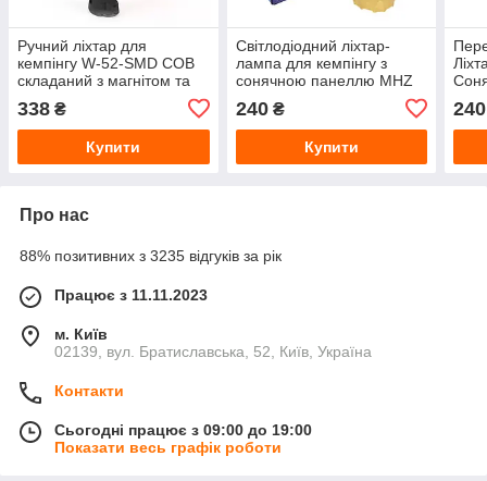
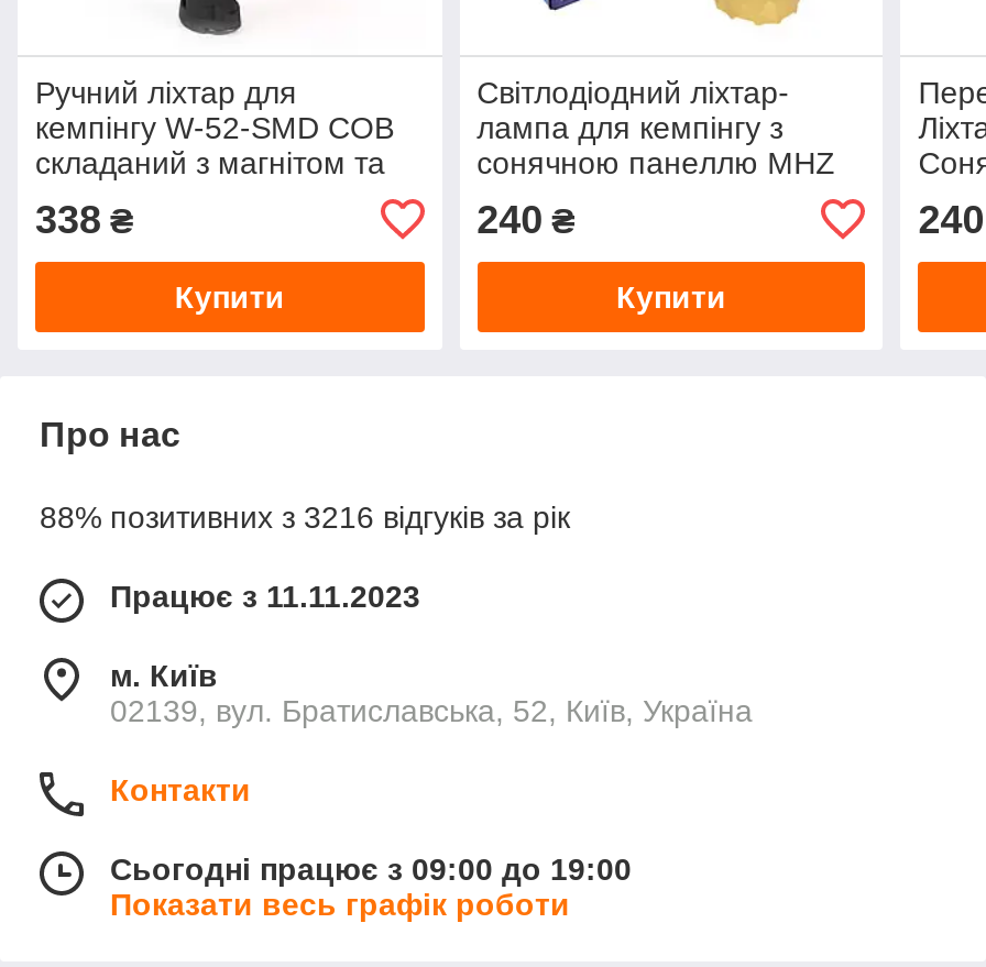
[20,247,282,264] 88% позитивних з 3235 відгуків за рік -> [40,499,570,534] 88% позитивних з 3216 відгуків за рік

